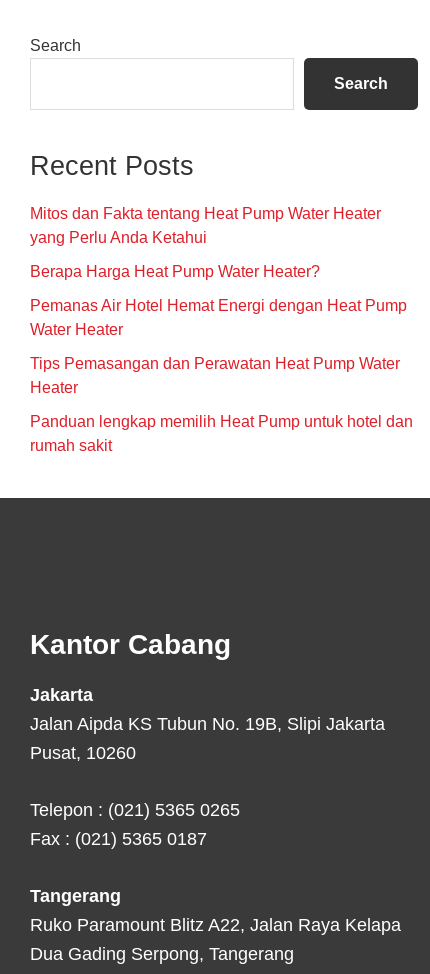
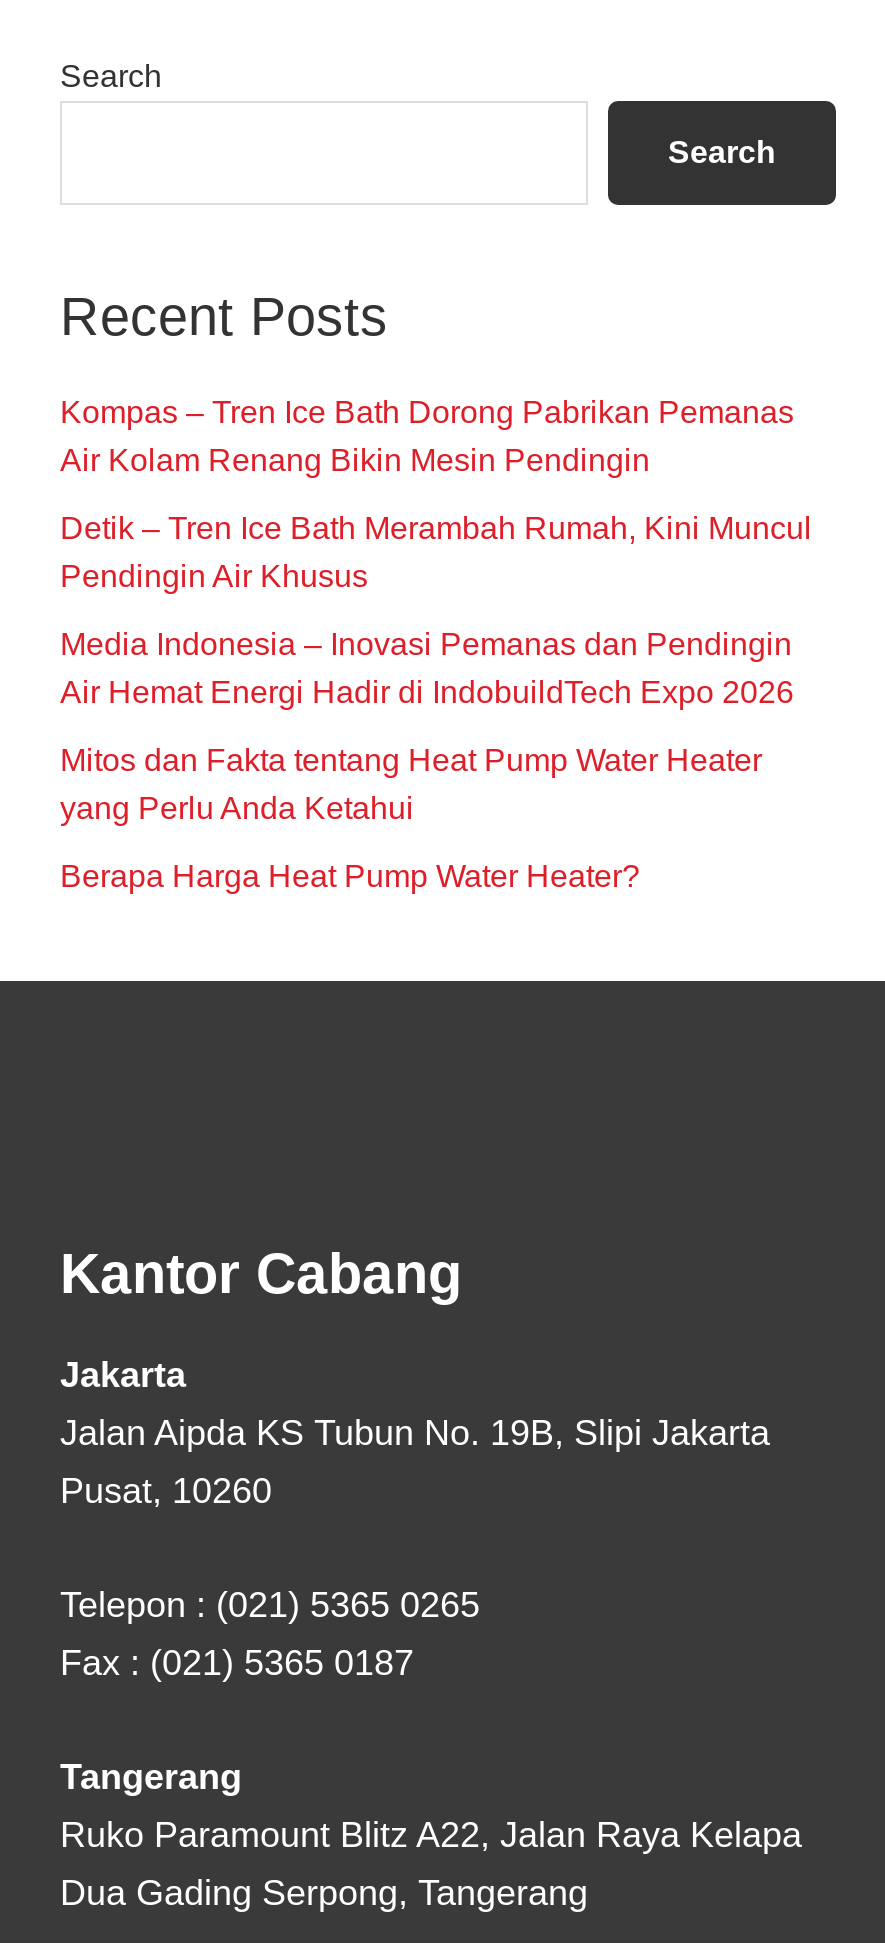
none -> [60,396,812,710] Kompas – Tren Ice Bath Dorong Pabrikan Pemanas | Air Kolam Renang Bikin Mesin Pendingin | Detik – Tren Ice Bath Merambah Rumah, Kini Muncul | Pendingin Air Khusus | Media Indonesia – Inovasi Pemanas dan Pendingin | Air Hemat Energi Hadir di IndobuildTech Expo 2026
moved [30,205,381,280] -> [60,744,762,894]: Mitos dan Fakta tentang Heat Pump Water Heater | yang Perlu Anda Ketahui | Berapa Harga Heat Pump Water Heater?
[30,297,413,454] Pemanas Air Hotel Hemat Energi dengan Heat Pump | Water Heater | Tips Pemasangan dan Perawatan Heat Pump Water | Heater | Panduan lengkap memilih Heat Pump untuk hotel dan | rumah sakit -> none

